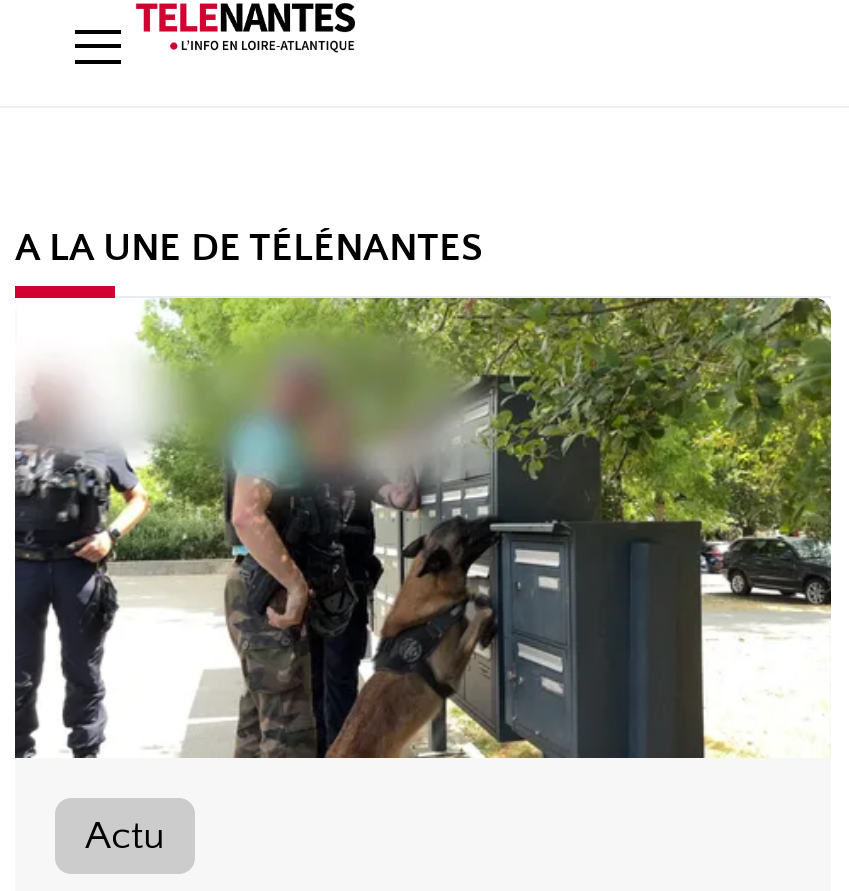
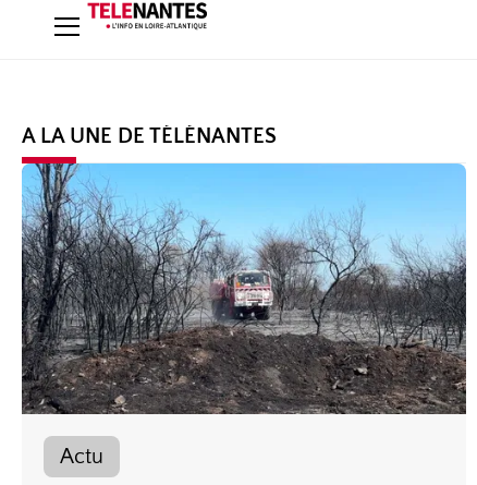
[15,296,833,760] [image] -> [21,162,467,415] [image]

